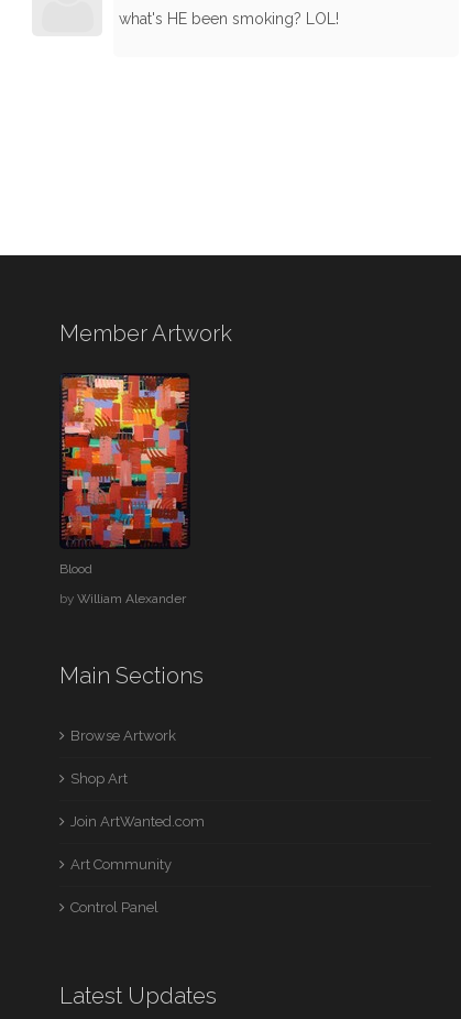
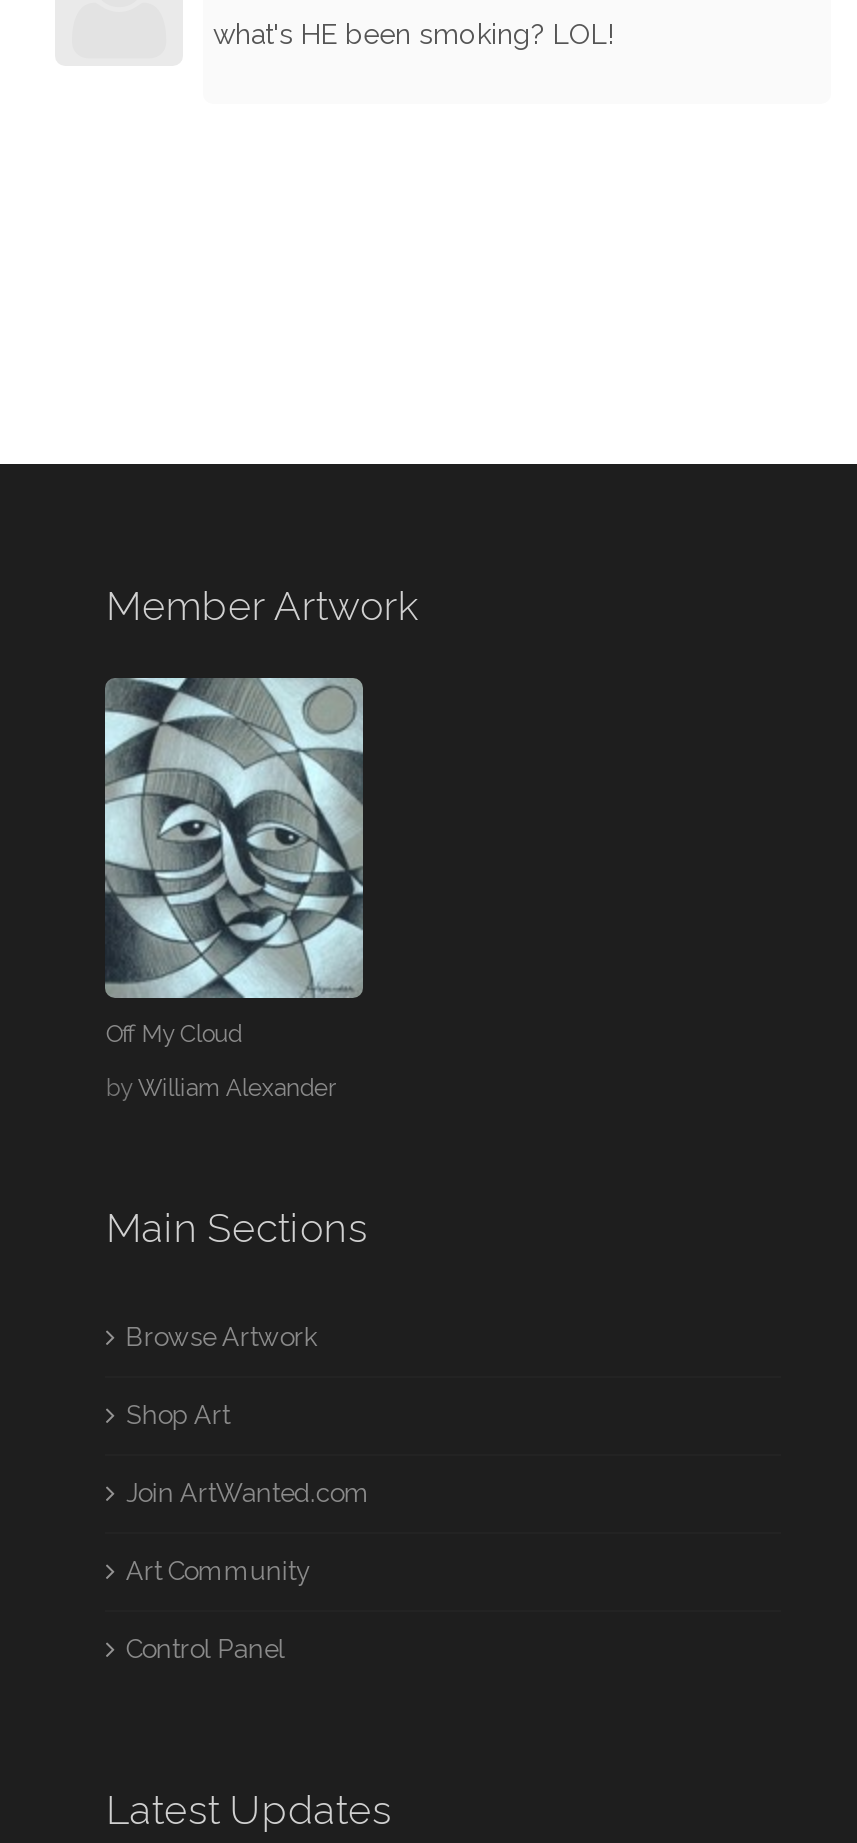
[59,373,201,576] [image] | Blood -> [103,676,365,1047] [image] | Off My Cloud

